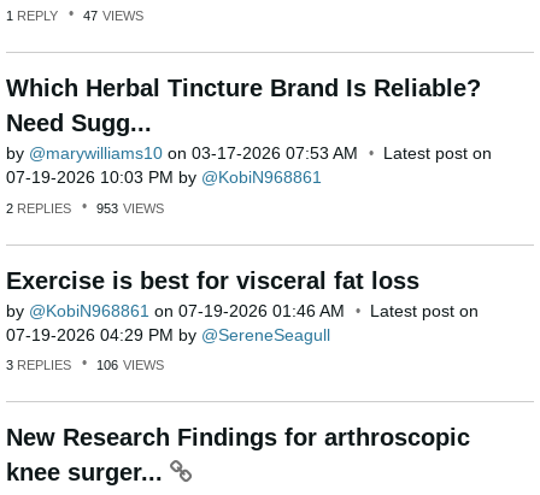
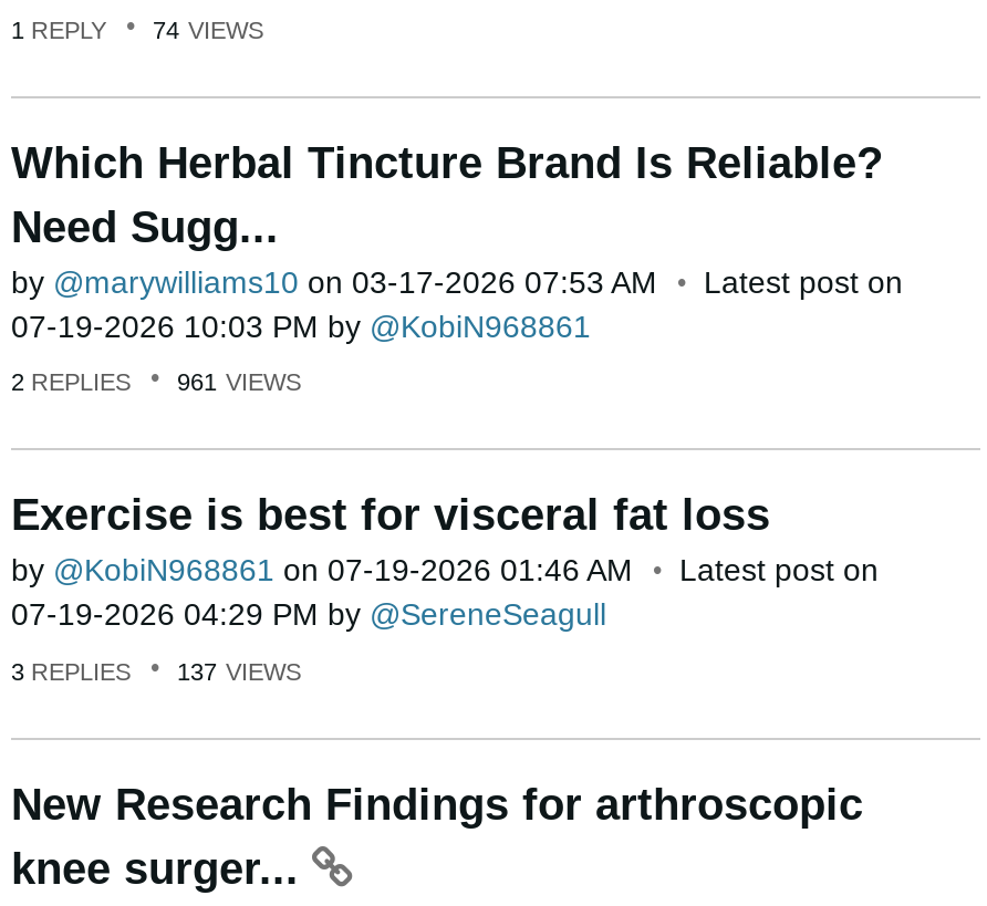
[6,9,143,23] 1 REPLY 47 VIEWS -> [11,16,263,42] 1 REPLY 74 VIEWS
[6,201,164,215] 2 REPLIES 953 VIEWS -> [11,369,301,395] 2 REPLIES 961 VIEWS
[6,358,164,372] 3 REPLIES 106 VIEWS -> [11,658,301,684] 3 REPLIES 137 VIEWS

